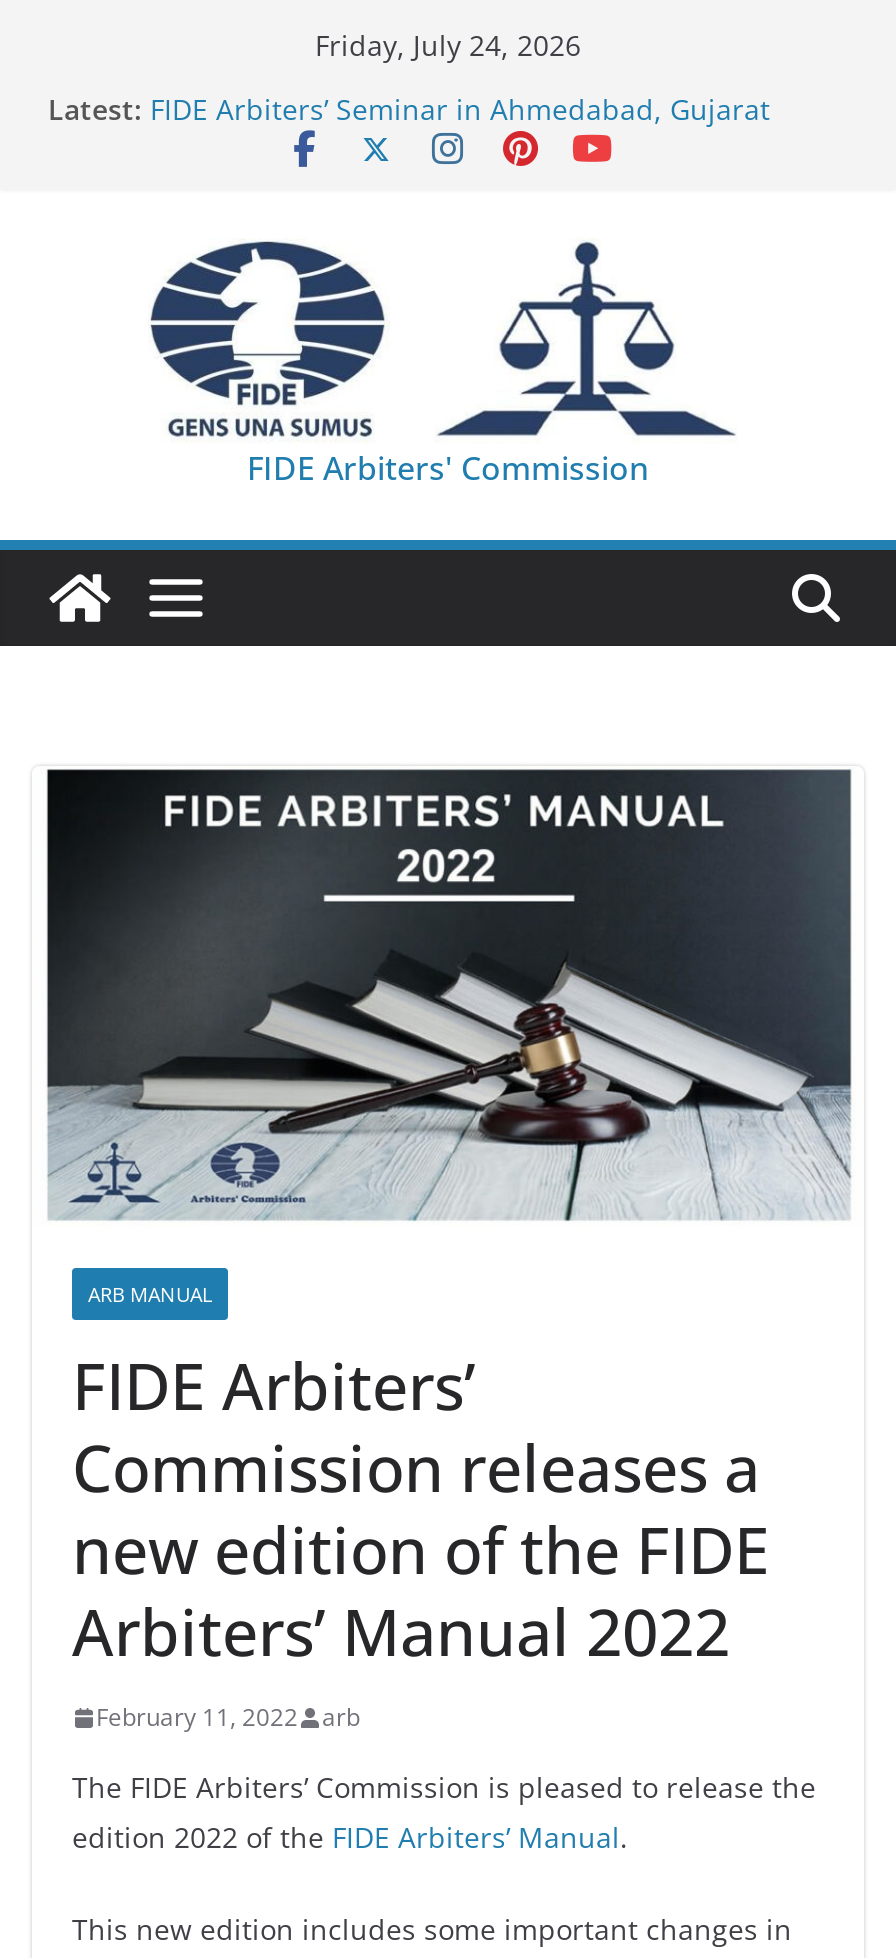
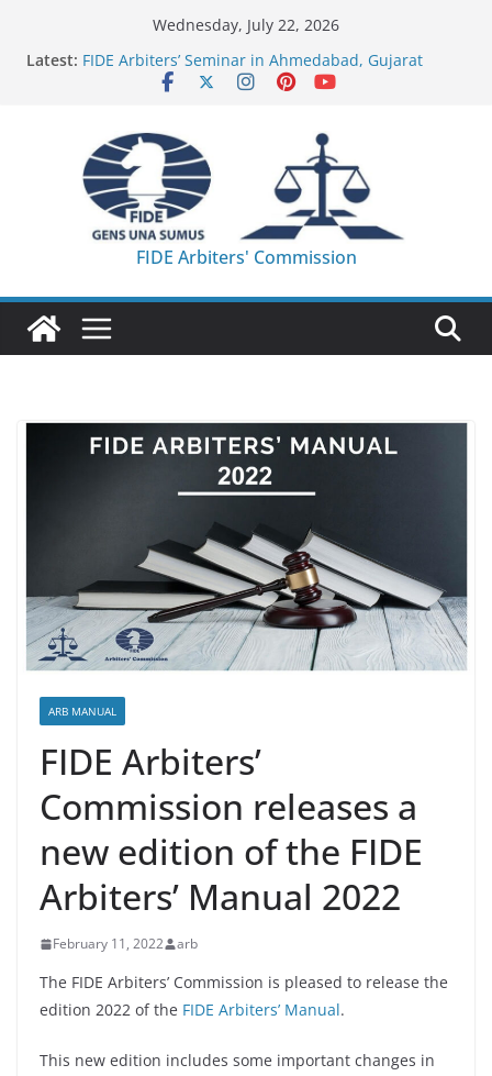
[315,26,581,64] Friday, July 24, 2026 -> [153,14,339,35] Wednesday, July 22, 2026

